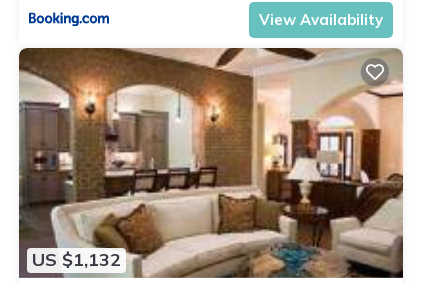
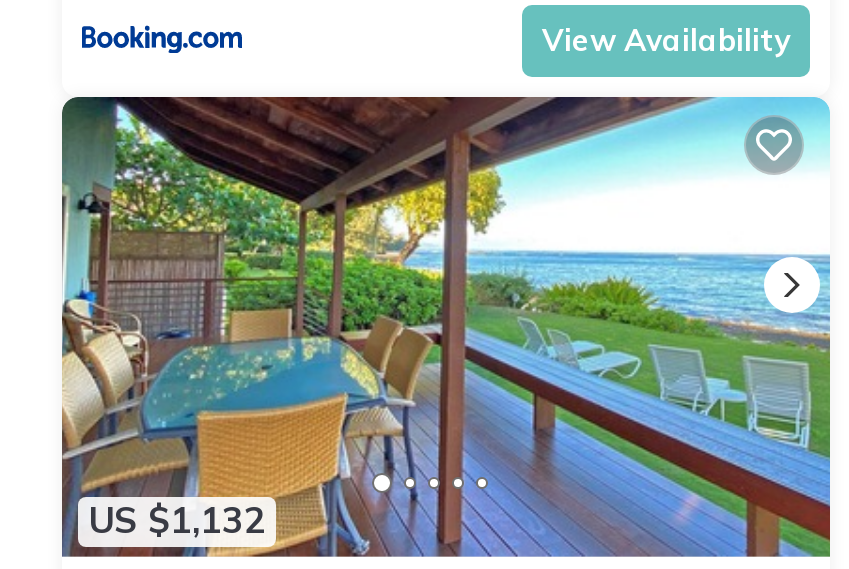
[18,47,404,279] [image] -> [60,95,832,559] [image]

